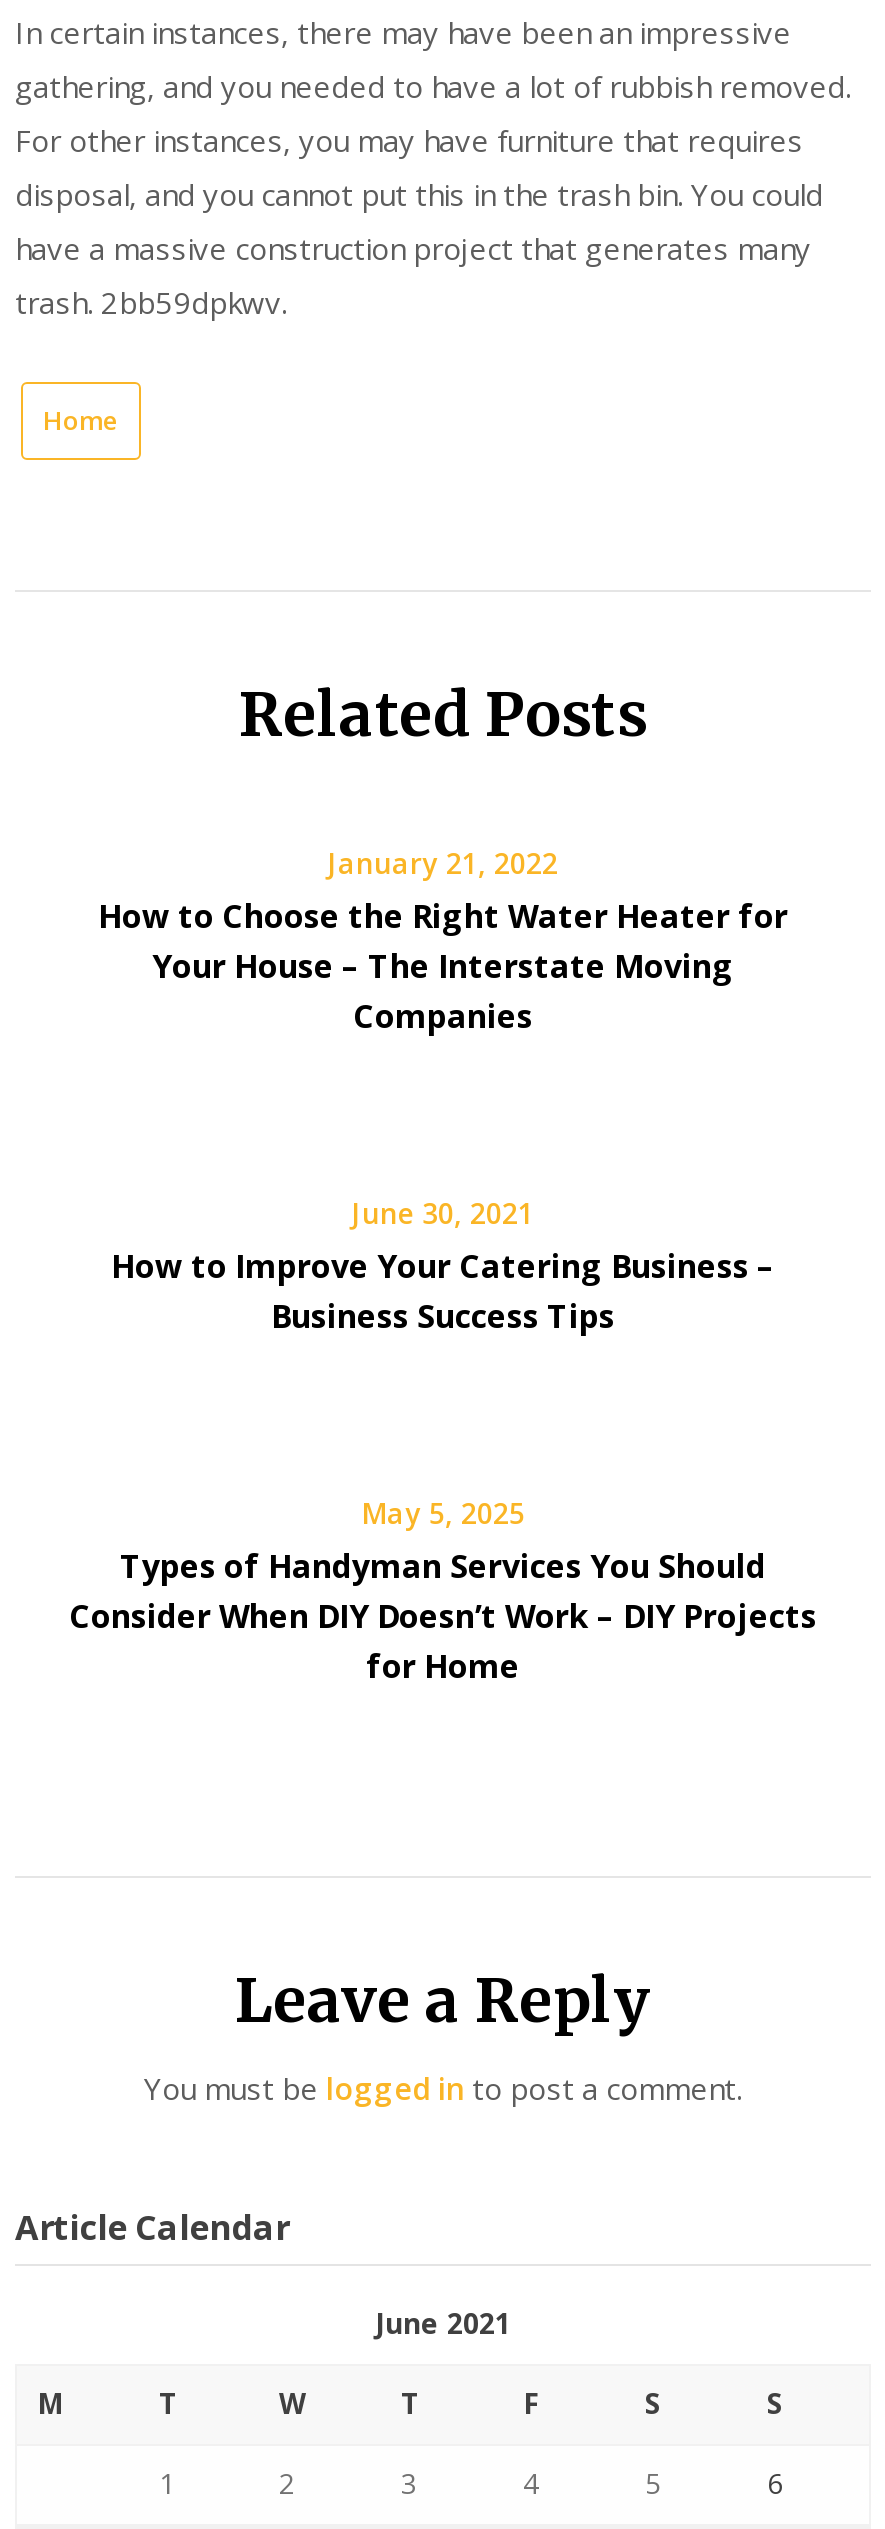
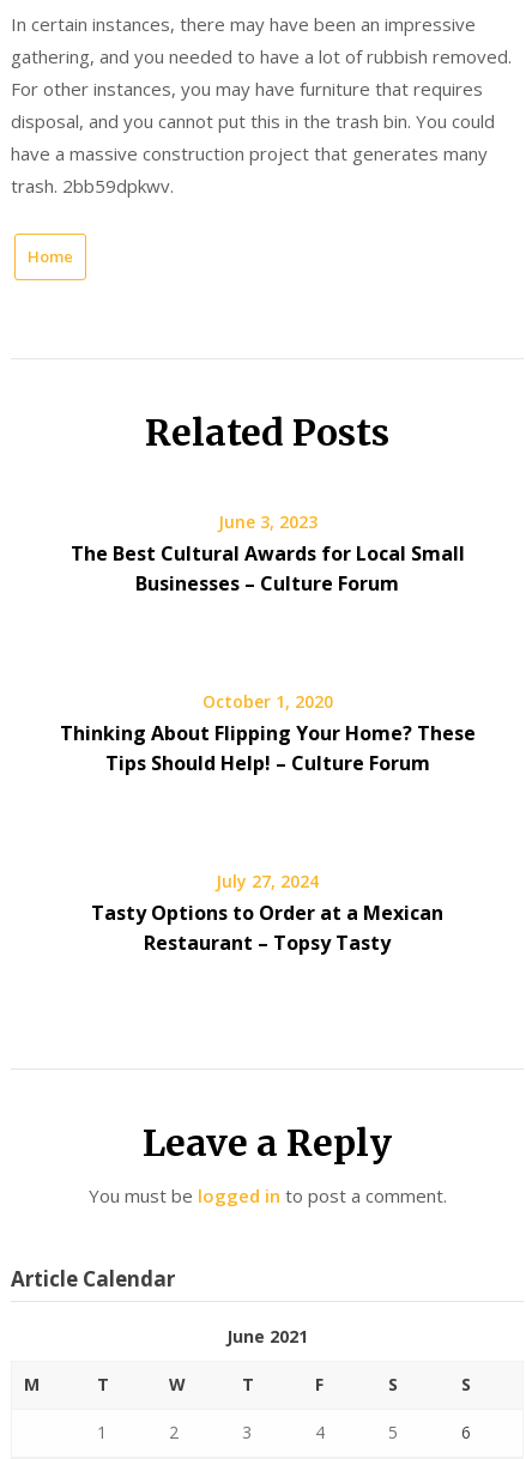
[98,844,788,1038] January 21, 2022 | How to Choose the Right Water Heater for | Your House – The Interstate Moving | Companies -> [70,510,464,597] June 3, 2023 | The Best Cultural Awards for Local Small | Businesses – Culture Forum
[111,1194,775,1338] June 30, 2021 | How to Improve Your Catering Business – | Business Success Tips -> [59,690,475,776] October 1, 2020 | Thinking About Flipping Your Home? These | Tips Should Help! – Culture Forum
[69,1494,817,1688] May 5, 2025 | Types of Handyman Services You Should | Consider When DIY Doesn’t Work – DIY Projects | for Home -> [91,870,443,956] July 27, 2024 | Tasty Options to Order at a Mexican | Restaurant – Topsy Tasty

